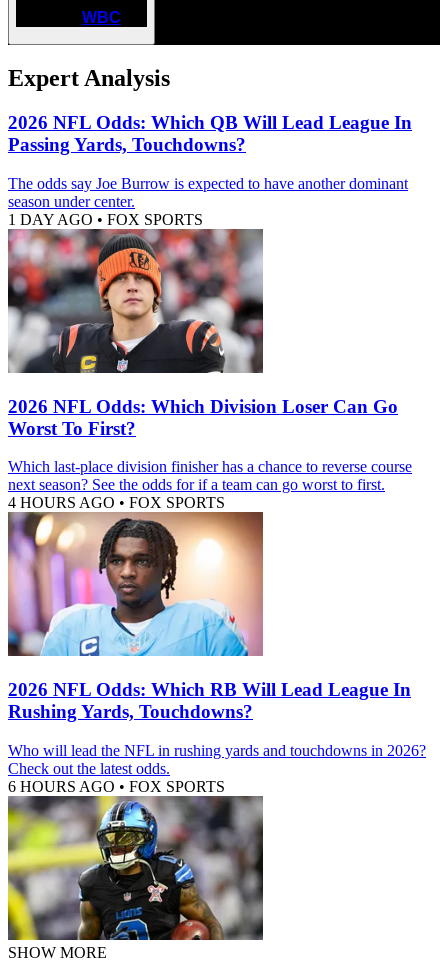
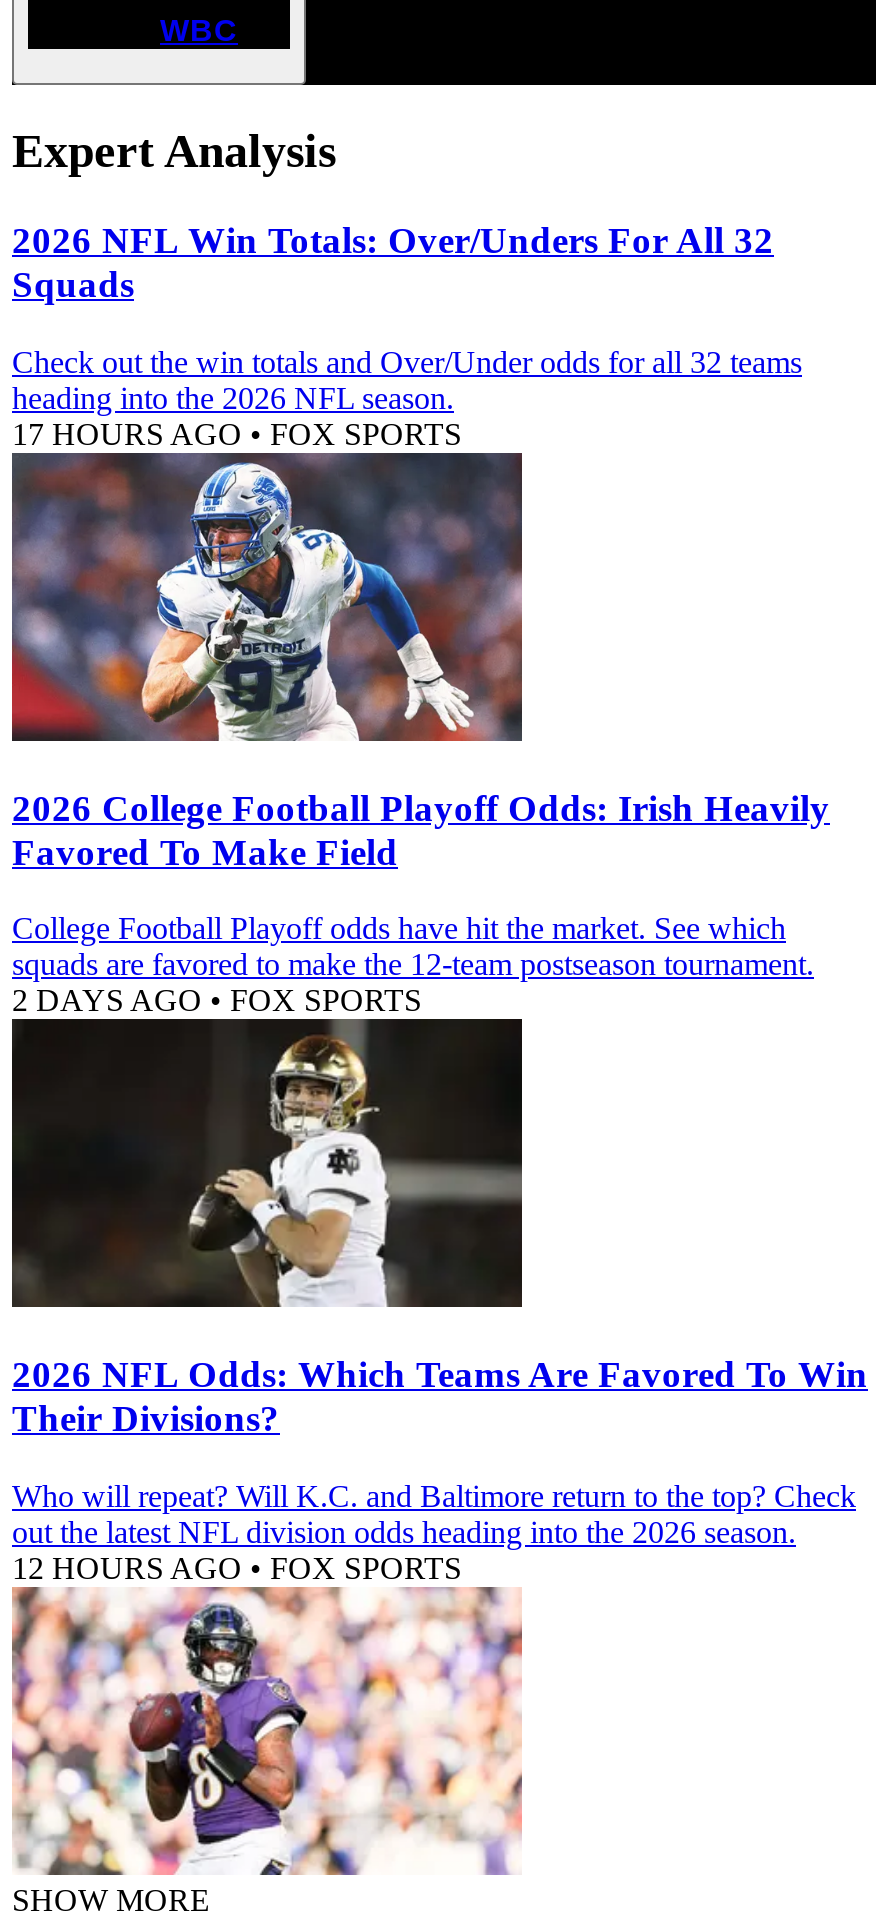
[8,112,412,155] 2026 NFL Odds: Which QB Will Lead League In | Passing Yards, Touchdowns? -> [12,219,774,305] 2026 NFL Win Totals: Over/Unders For All 32 | Squads
[8,175,408,228] The odds say Joe Burrow is expected to have another dominant | season under center. | 1 DAY AGO • FOX SPORTS -> [12,345,802,451] Check out the win totals and Over/Under odds for all 32 teams | heading into the 2026 NFL season. | 17 HOURS AGO • FOX SPORTS
[8,229,398,439] [image] | 2026 NFL Odds: Which Division Loser Can Go | Worst To First? -> [10,455,830,872] [image] | 2026 College Football Playoff Odds: Irish Heavily | Favored To Make Field
[7,458,412,657] [image] | Which last-place division finisher has a chance to reverse course | next season? See the odds for if a team can go worst to first. | 4 HOURS AGO • FOX SPORTS -> [10,912,814,1309] [image] | College Football Playoff odds have hit the market. See which | squads are favored to make the 12-team postseason tournament. | 2 DAYS AGO • FOX SPORTS
[8,679,411,722] 2026 NFL Odds: Which RB Will Lead League In | Rushing Yards, Touchdowns? -> [12,1353,868,1439] 2026 NFL Odds: Which Teams Are Favored To Win | Their Divisions?
[8,742,426,795] Who will lead the NFL in rushing yards and touchdowns in 2026? | Check out the latest odds. | 6 HOURS AGO • FOX SPORTS -> [12,1479,856,1585] Who will repeat? Will K.C. and Baltimore return to the top? Check | out the latest NFL division odds heading into the 2026 season. | 12 HOURS AGO • FOX SPORTS
[7,795,264,941] [image] -> [12,1587,524,1877] [image]

